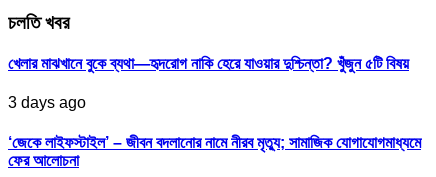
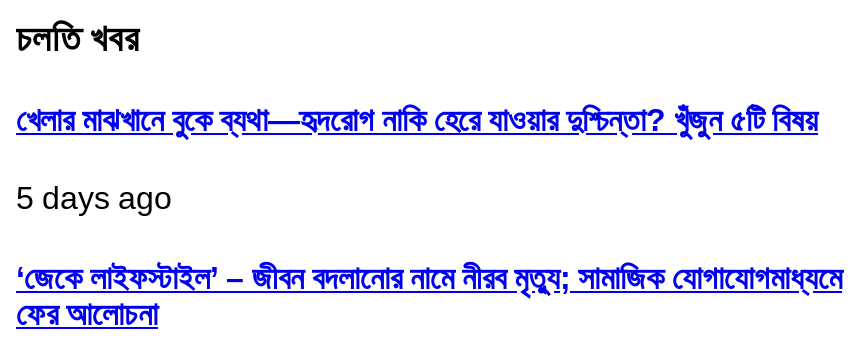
[8,94,86,111] 3 days ago -> [16,181,172,215] 5 days ago

